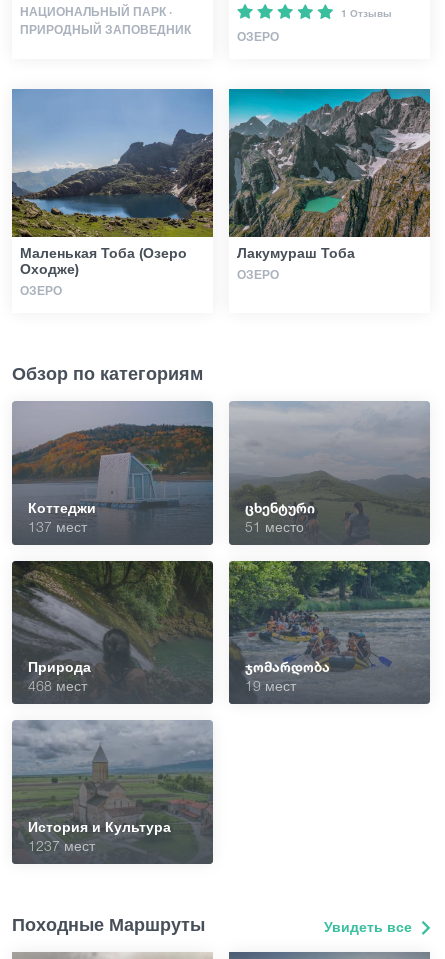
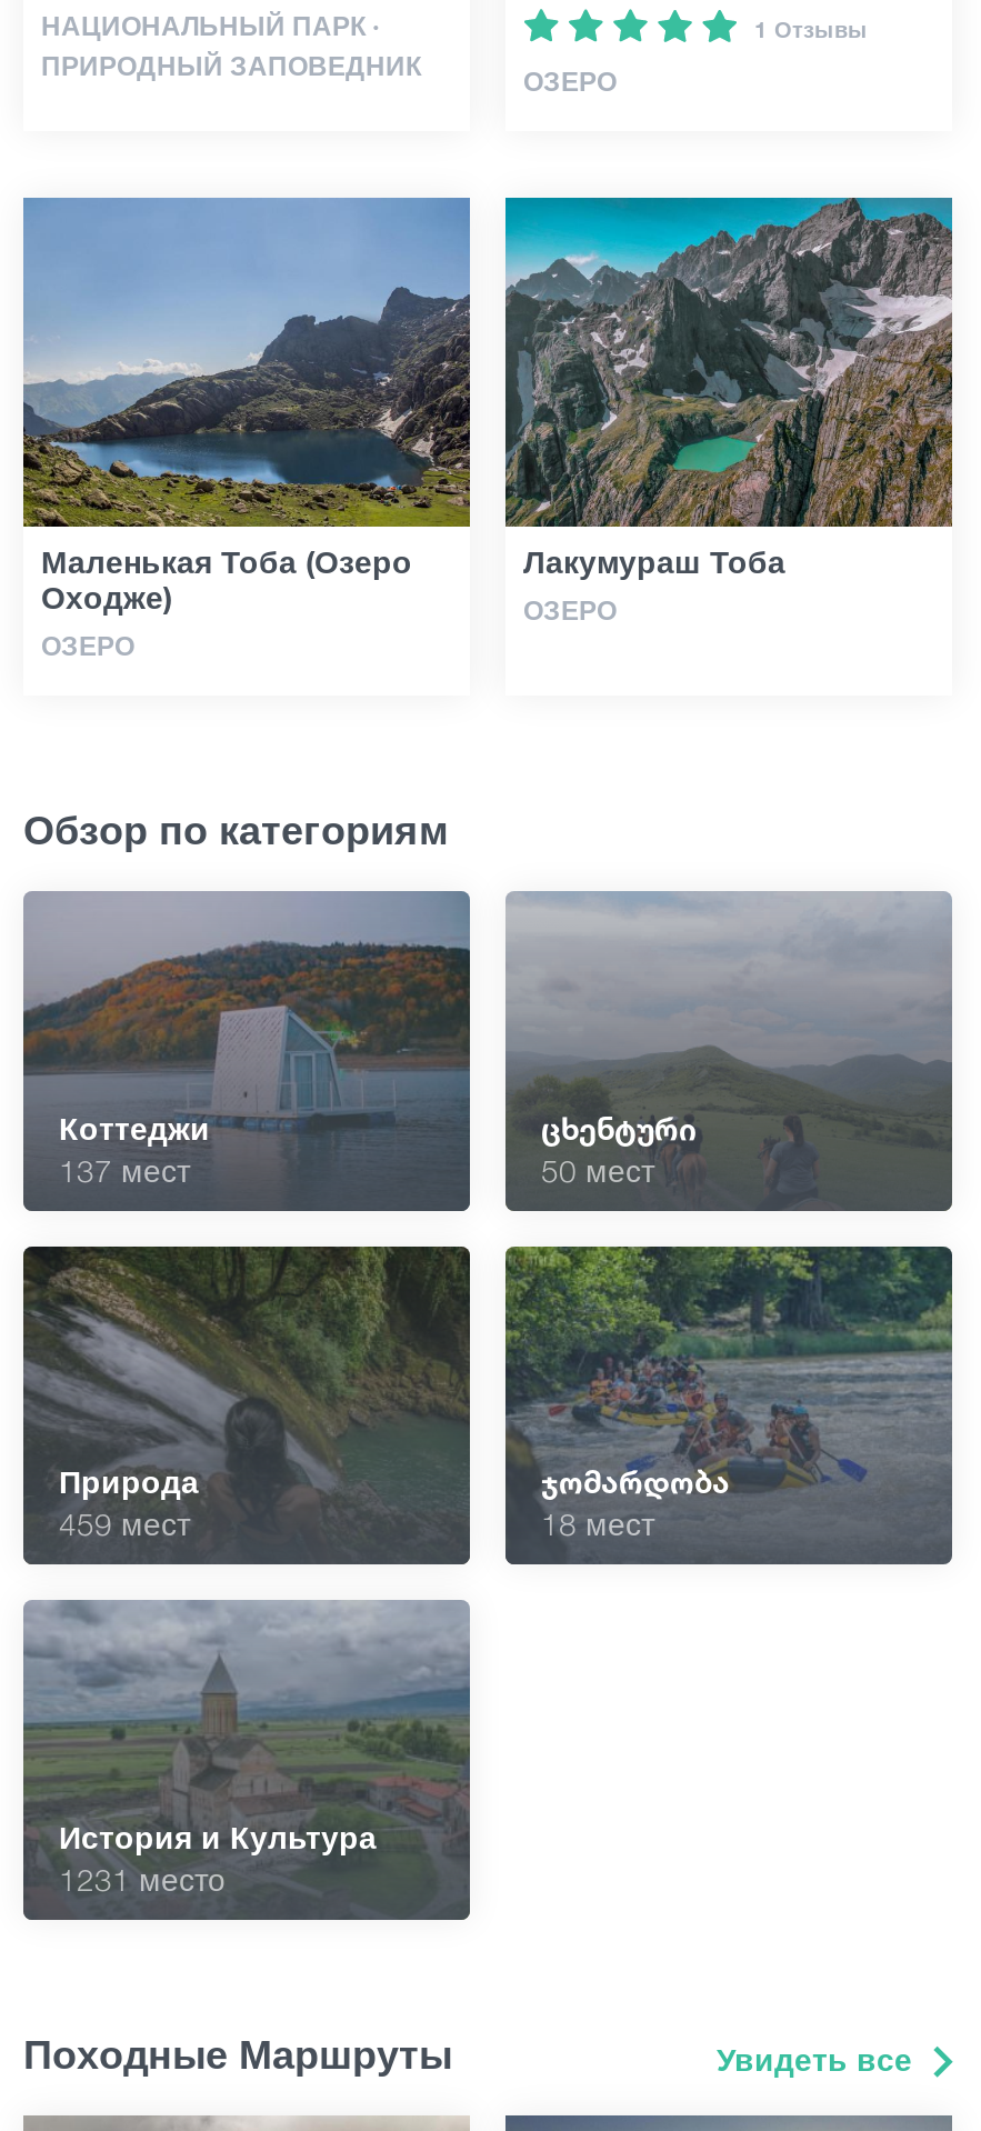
[245,518,304,535] 51 место -> [541,1151,654,1188] 50 мест
[28,677,87,694] 468 мест -> [59,1505,190,1543] 459 мест
[245,677,296,694] 19 мест -> [541,1505,654,1543] 18 мест
[28,836,95,853] 1237 мест -> [59,1859,226,1897] 1231 место

